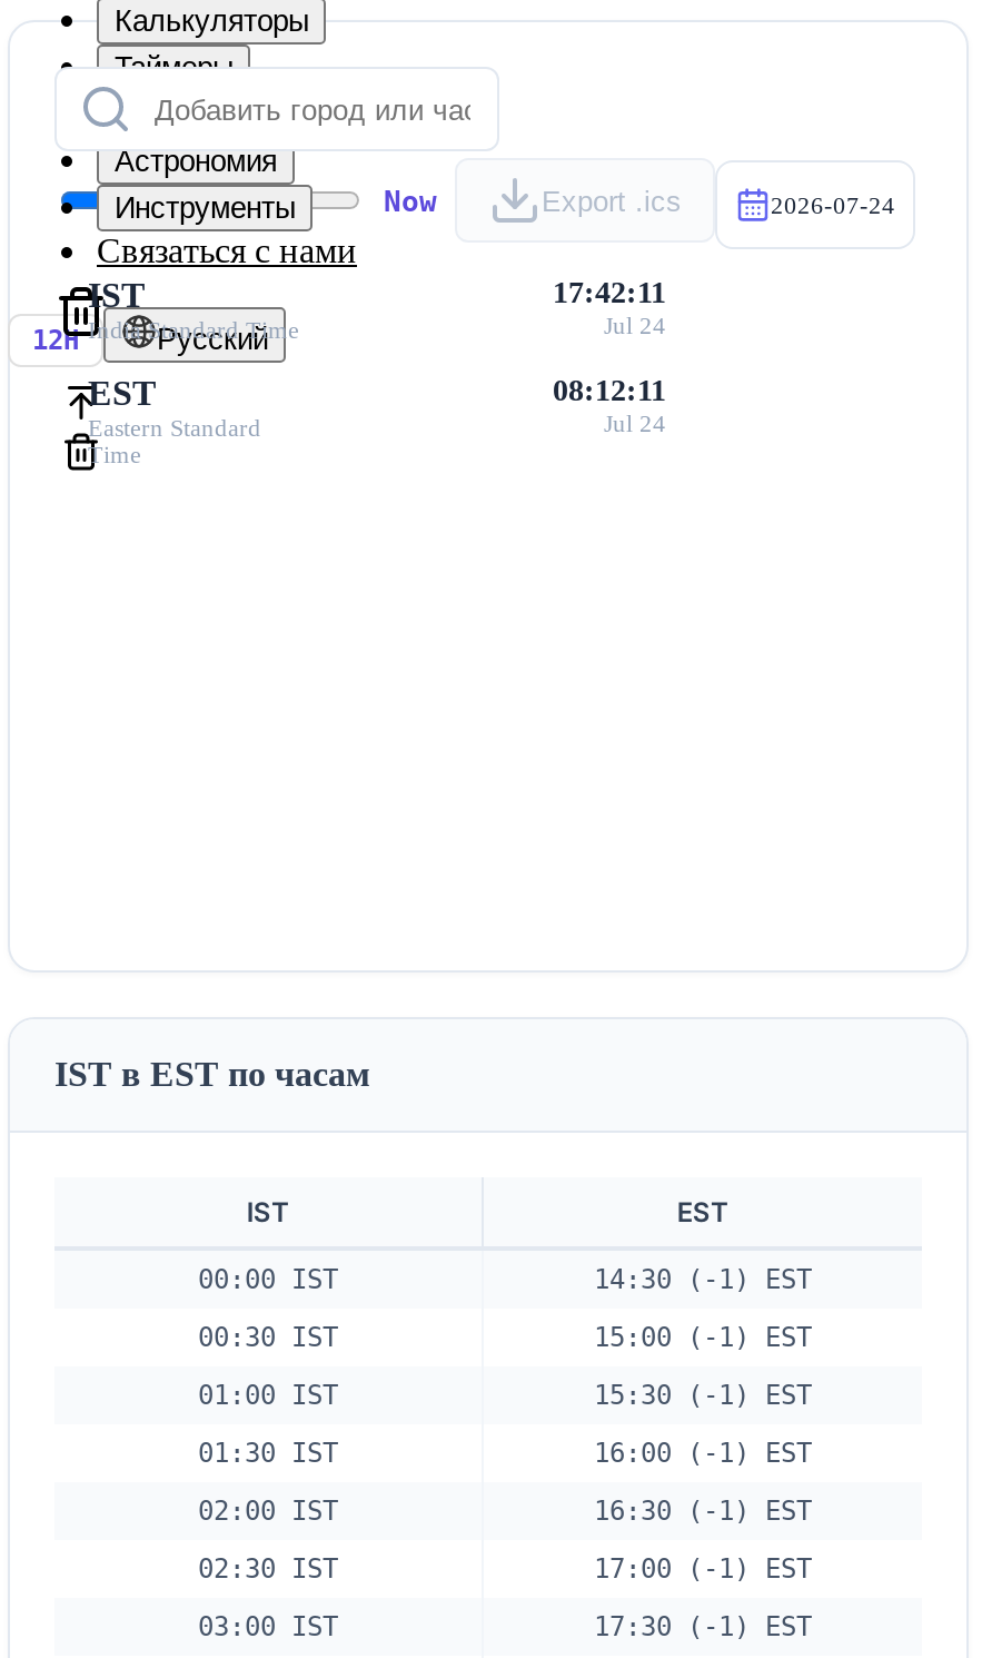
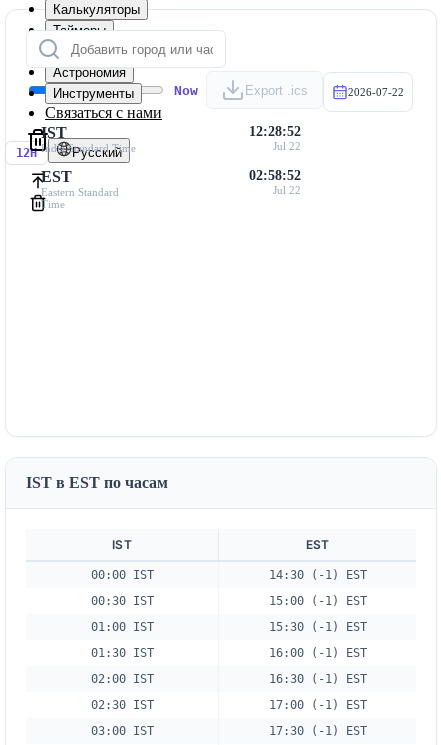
[771,191,895,218] 2026-07-24 -> [348,86,404,98] 2026-07-22
[553,276,666,309] 17:42:11 -> [249,124,301,139] 12:28:52
[604,312,666,338] Jul 24 -> [273,140,301,152] Jul 22
[553,374,666,407] 08:12:11 -> [249,168,301,183] 02:58:52
[604,409,666,436] Jul 24 -> [273,184,301,196] Jul 22

